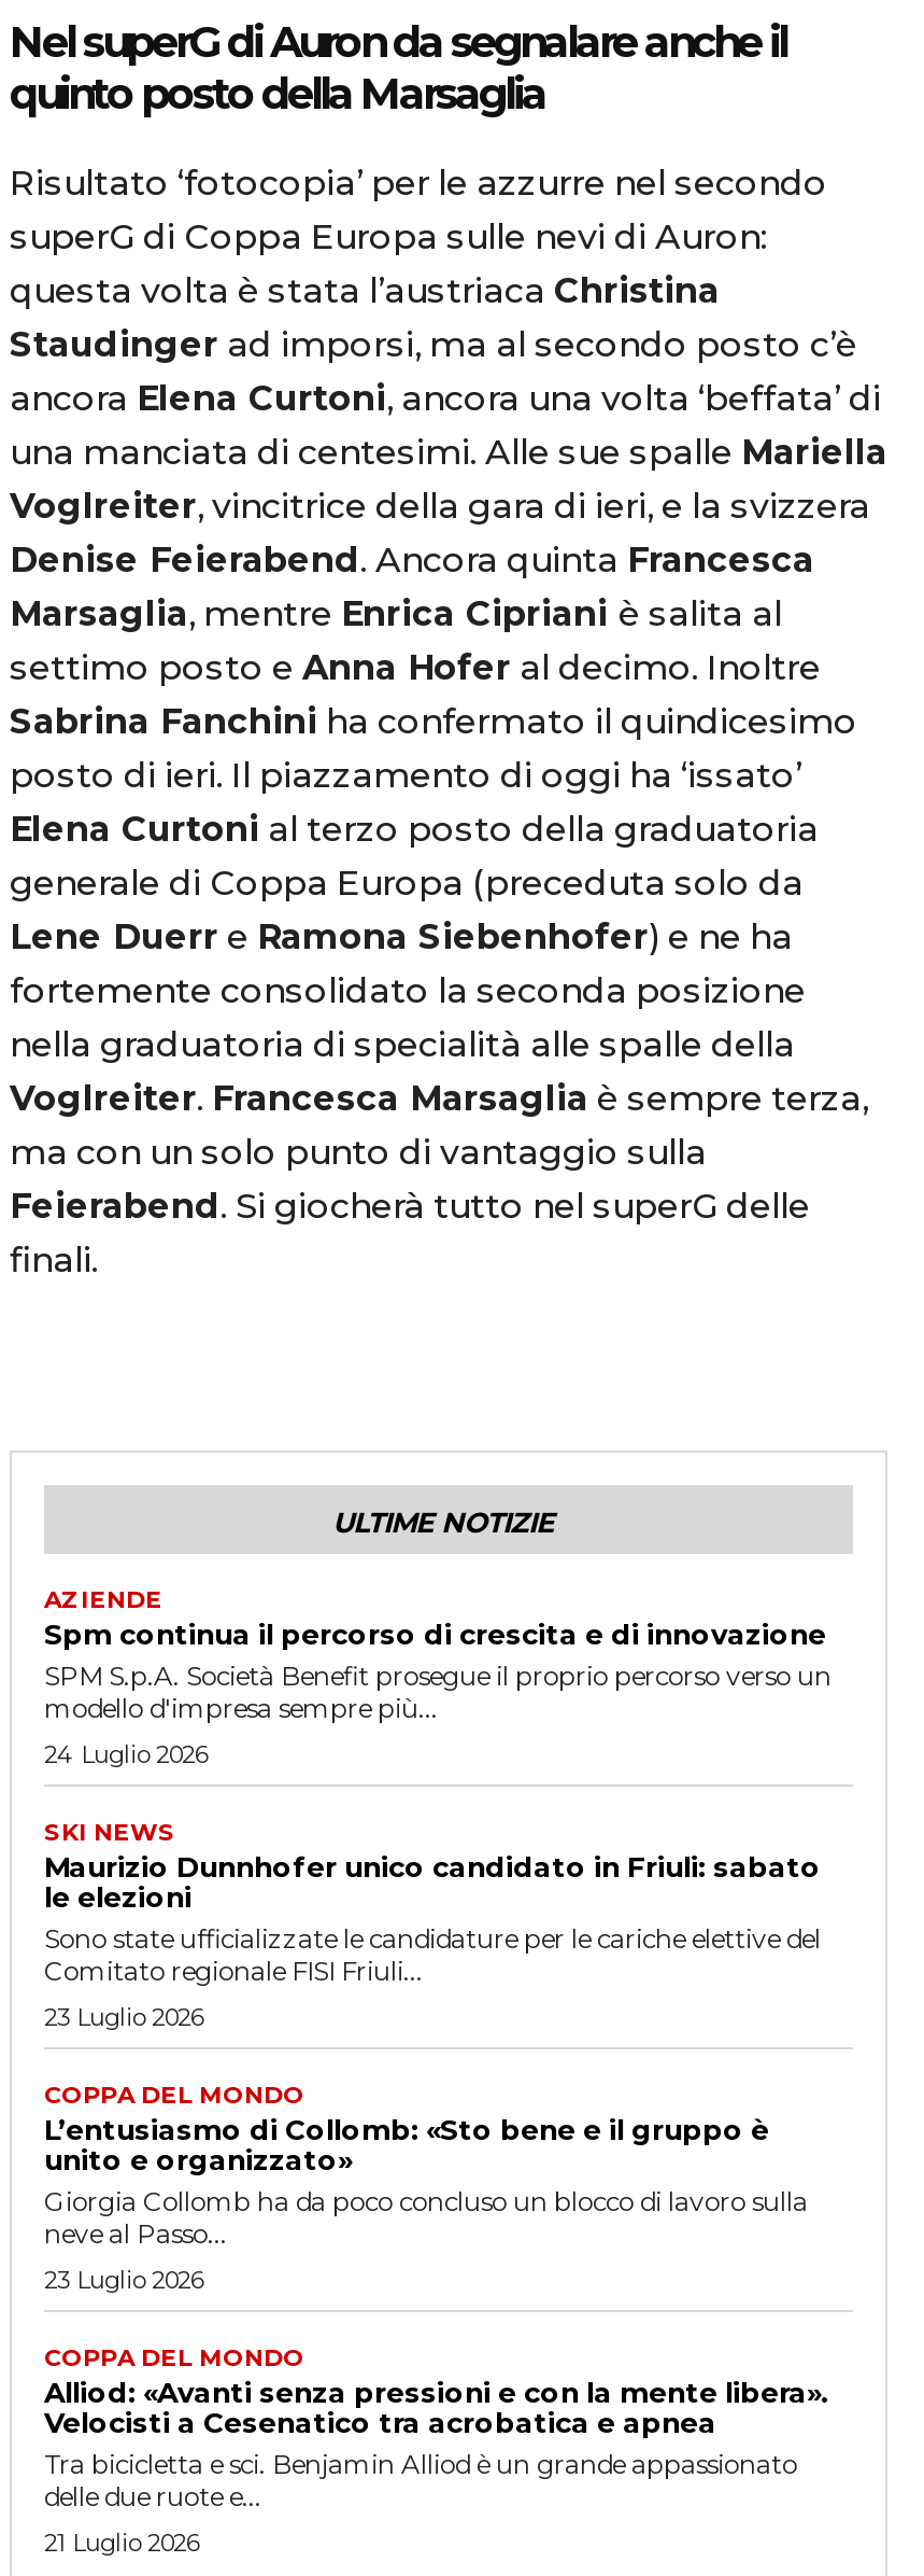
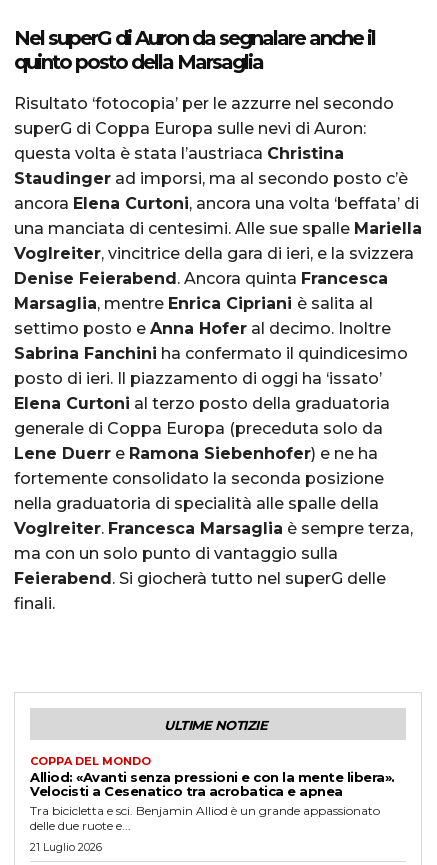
[44,1584,831,2294] AZIENDE | Spm continua il percorso di crescita e di innovazione | SPM S.p.A. Società Benefit prosegue il proprio percorso verso un | modello d'impresa sempre più... | 24 Luglio 2026 | SKI NEWS | Maurizio Dunnhofer unico candidato in Friuli: sabato | le elezioni | Sono state ufficializzate le candidature per le cariche elettive del | Comitato regionale FISI Friuli... | 23 Luglio 2026 | COPPA DEL MONDO | L’entusiasmo di Collomb: «Sto bene e il gruppo è | unito e organizzato» | Giorgia Collomb ha da poco concluso un blocco di lavoro sulla | neve al Passo... | 23 Luglio 2026 -> none

